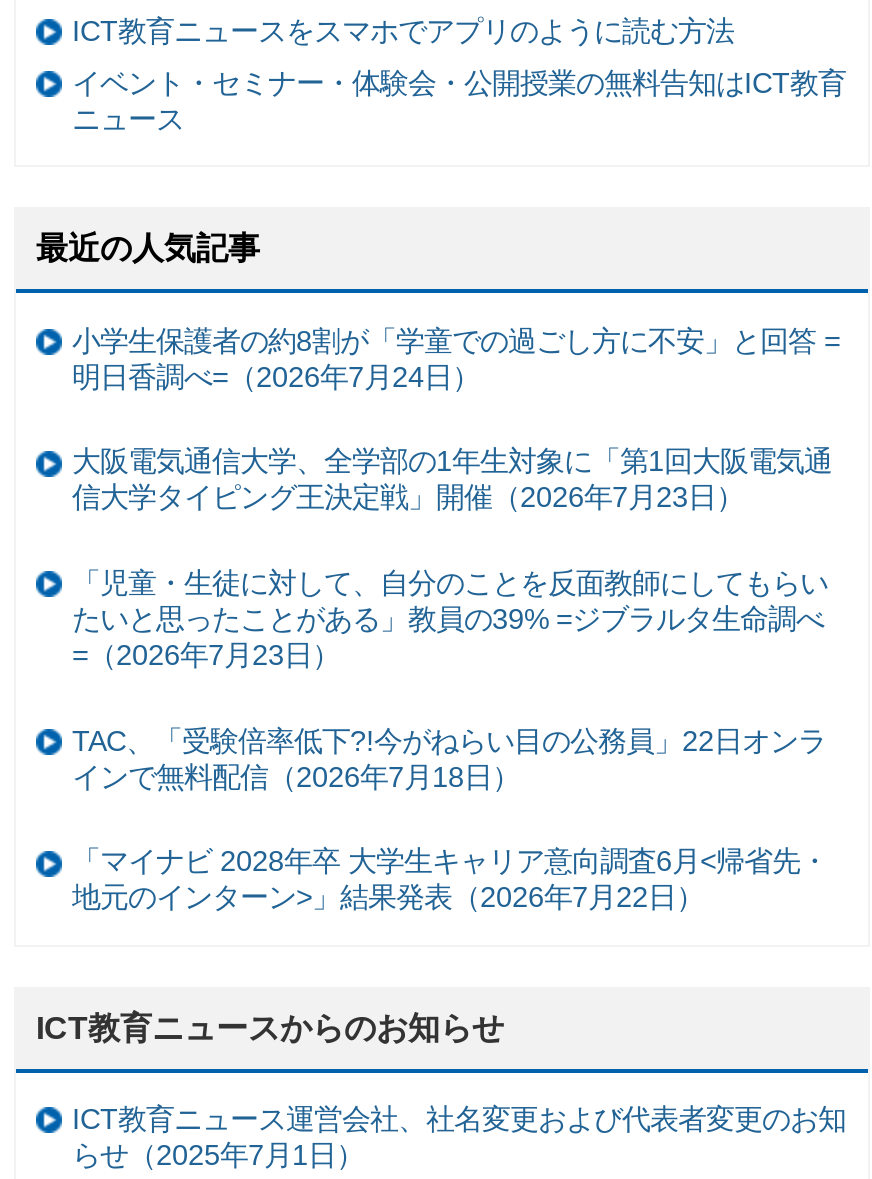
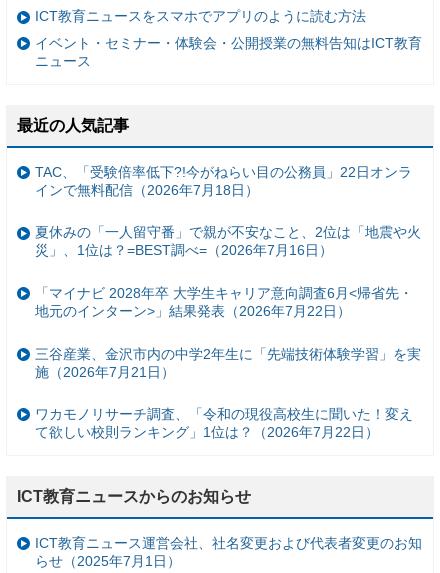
[72,324,840,671] 小学生保護者の約8割が「学童での過ごし方に不安」と回答 = | 明日香調べ=（2026年7月24日） | 大阪電気通信大学、全学部の1年生対象に「第1回大阪電気通 | 信大学タイピング王決定戦」開催（2026年7月23日） | 「児童・生徒に対して、自分のことを反面教師にしてもらい | たいと思ったことがある」教員の39% =ジブラルタ生命調べ | =（2026年7月23日） -> none
moved [72,724,826,792] -> [35,164,412,198]: TAC、「受験倍率低下?!今がねらい目の公務員」22日オンラ | インで無料配信（2026年7月18日）
none -> [35,224,421,258] 夏休みの「一人留守番」で親が不安なこと、2位は「地震や火 | 災」、1位は？=BEST調べ=（2026年7月16日）
moved [72,845,828,913] -> [35,285,413,319]: 「マイナビ 2028年卒 大学生キャリア意向調査6月<帰省先・ | 地元のインターン>」結果発表（2026年7月22日）
none -> [35,345,421,440] 三谷産業、金沢市内の中学2年生に「先端技術体験学習」を実 | 施（2026年7月21日） | ワカモノリサーチ調査、「令和の現役高校生に聞いた！変え | て欲しい校則ランキング」1位は？（2026年7月22日）

